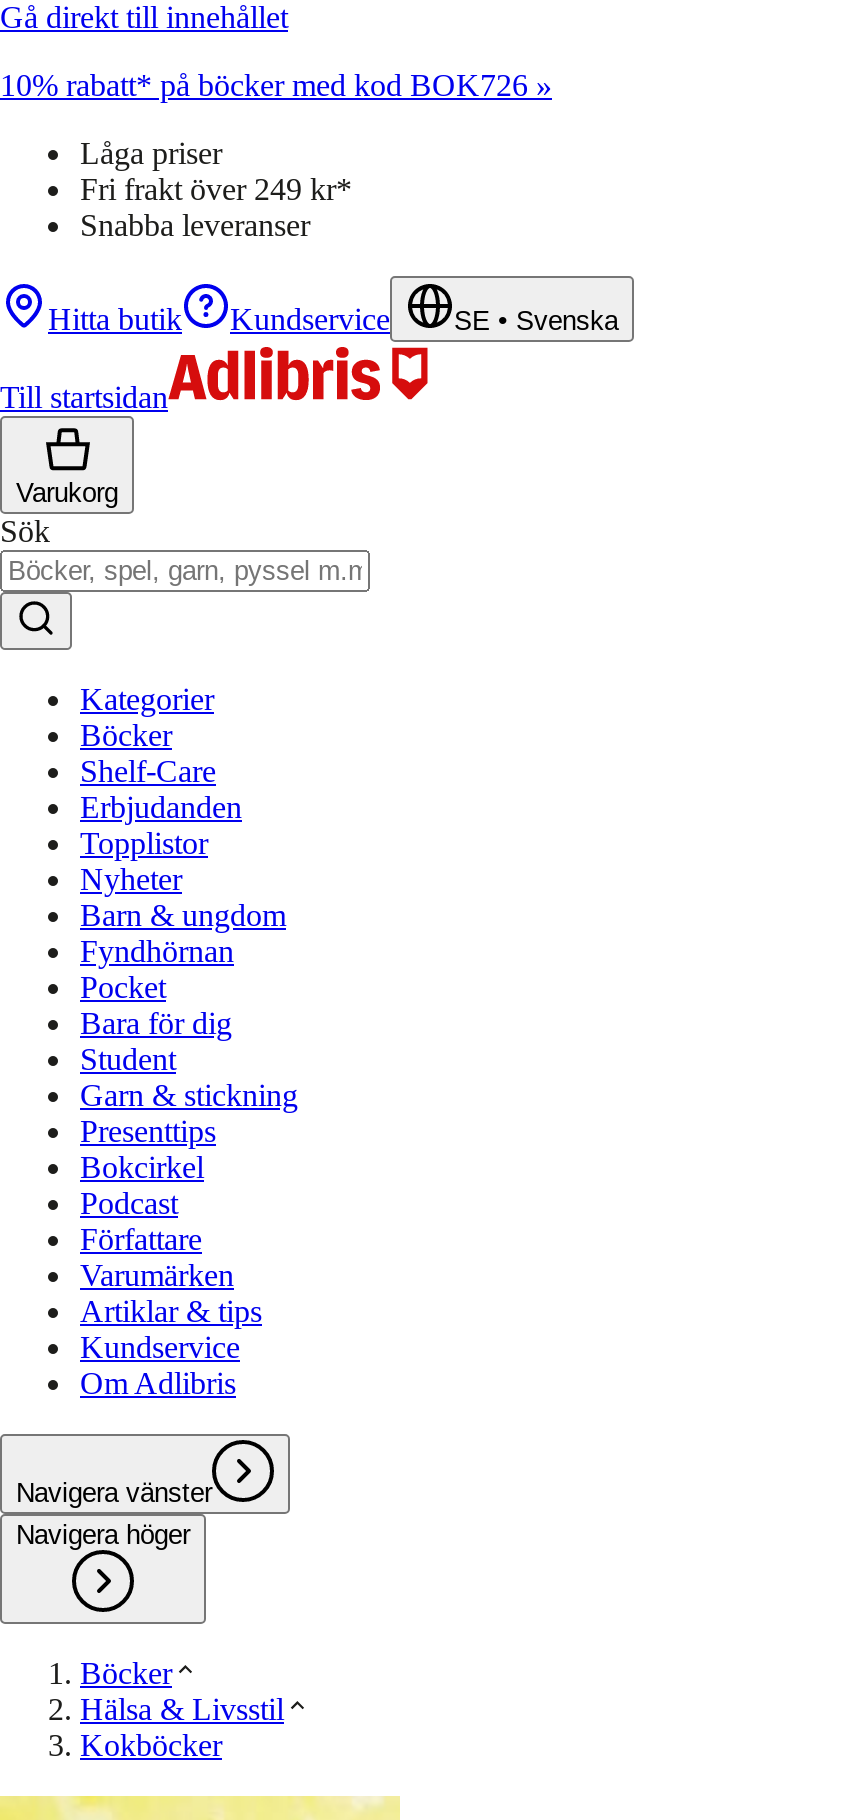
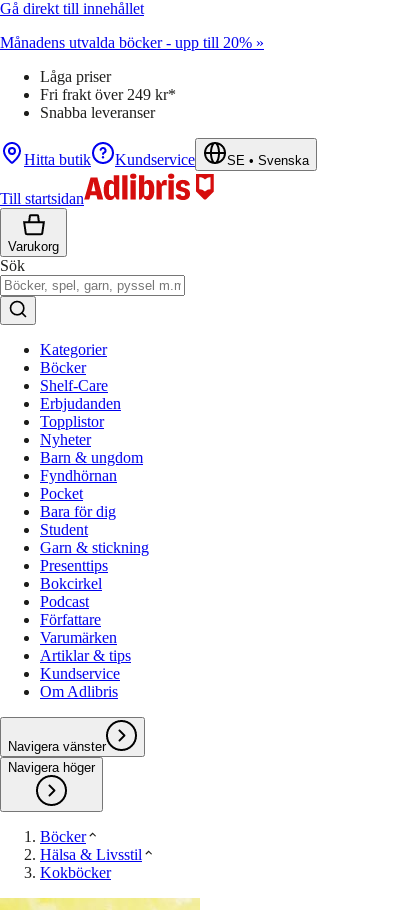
[0,68,552,102] 10% rabatt* på böcker med kod BOK726 » -> [0,34,264,51] Månadens utvalda böcker - upp till 20% »

